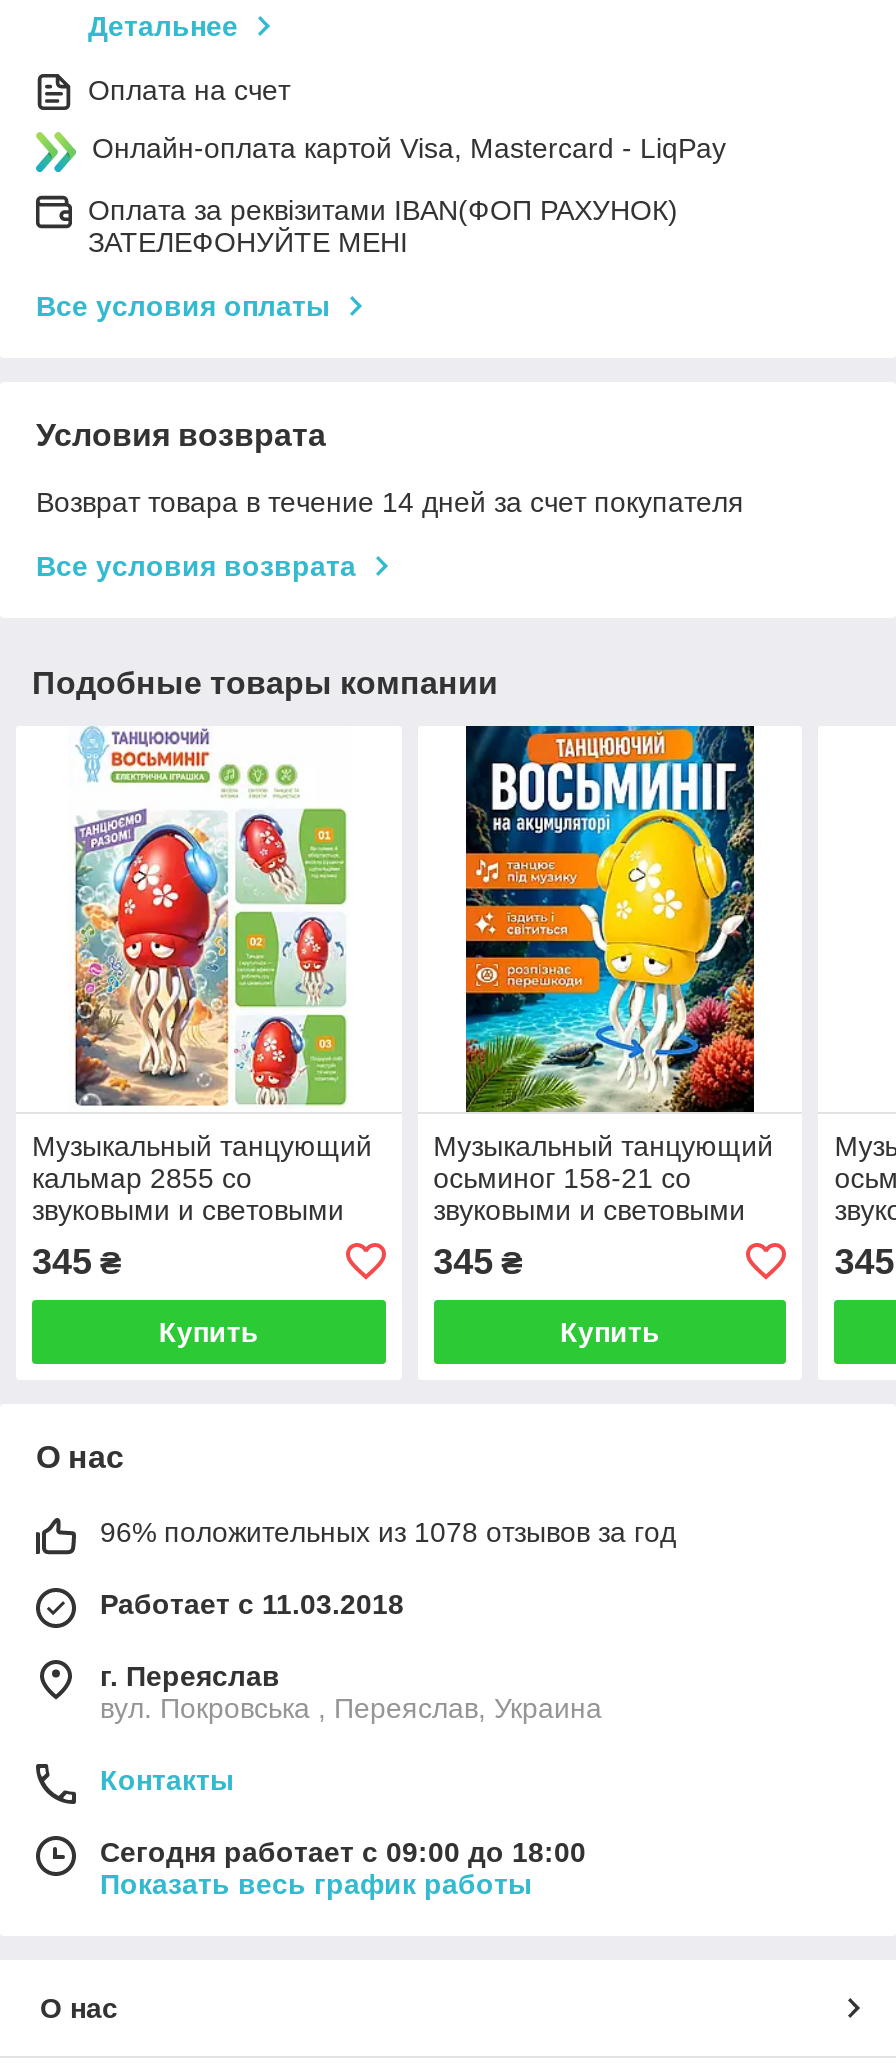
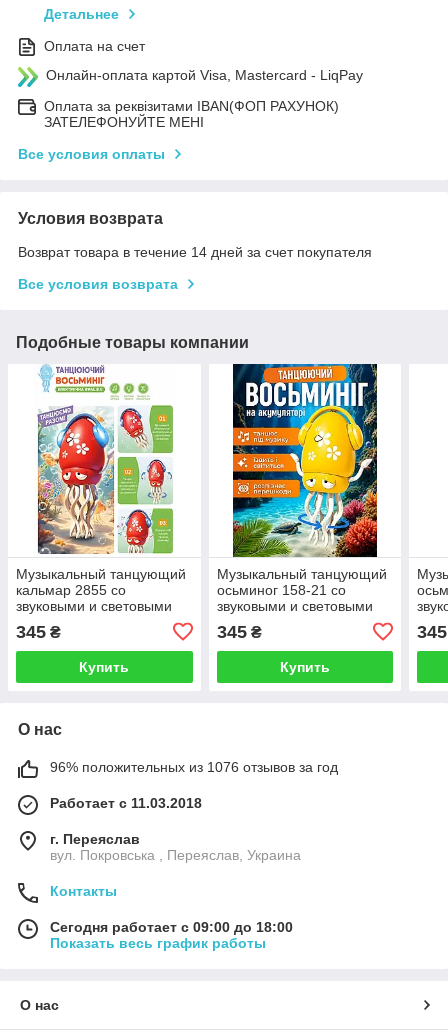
[100,1516,676,1548] 96% положительных из 1078 отзывов за год -> [50,759,338,775] 96% положительных из 1076 отзывов за год

